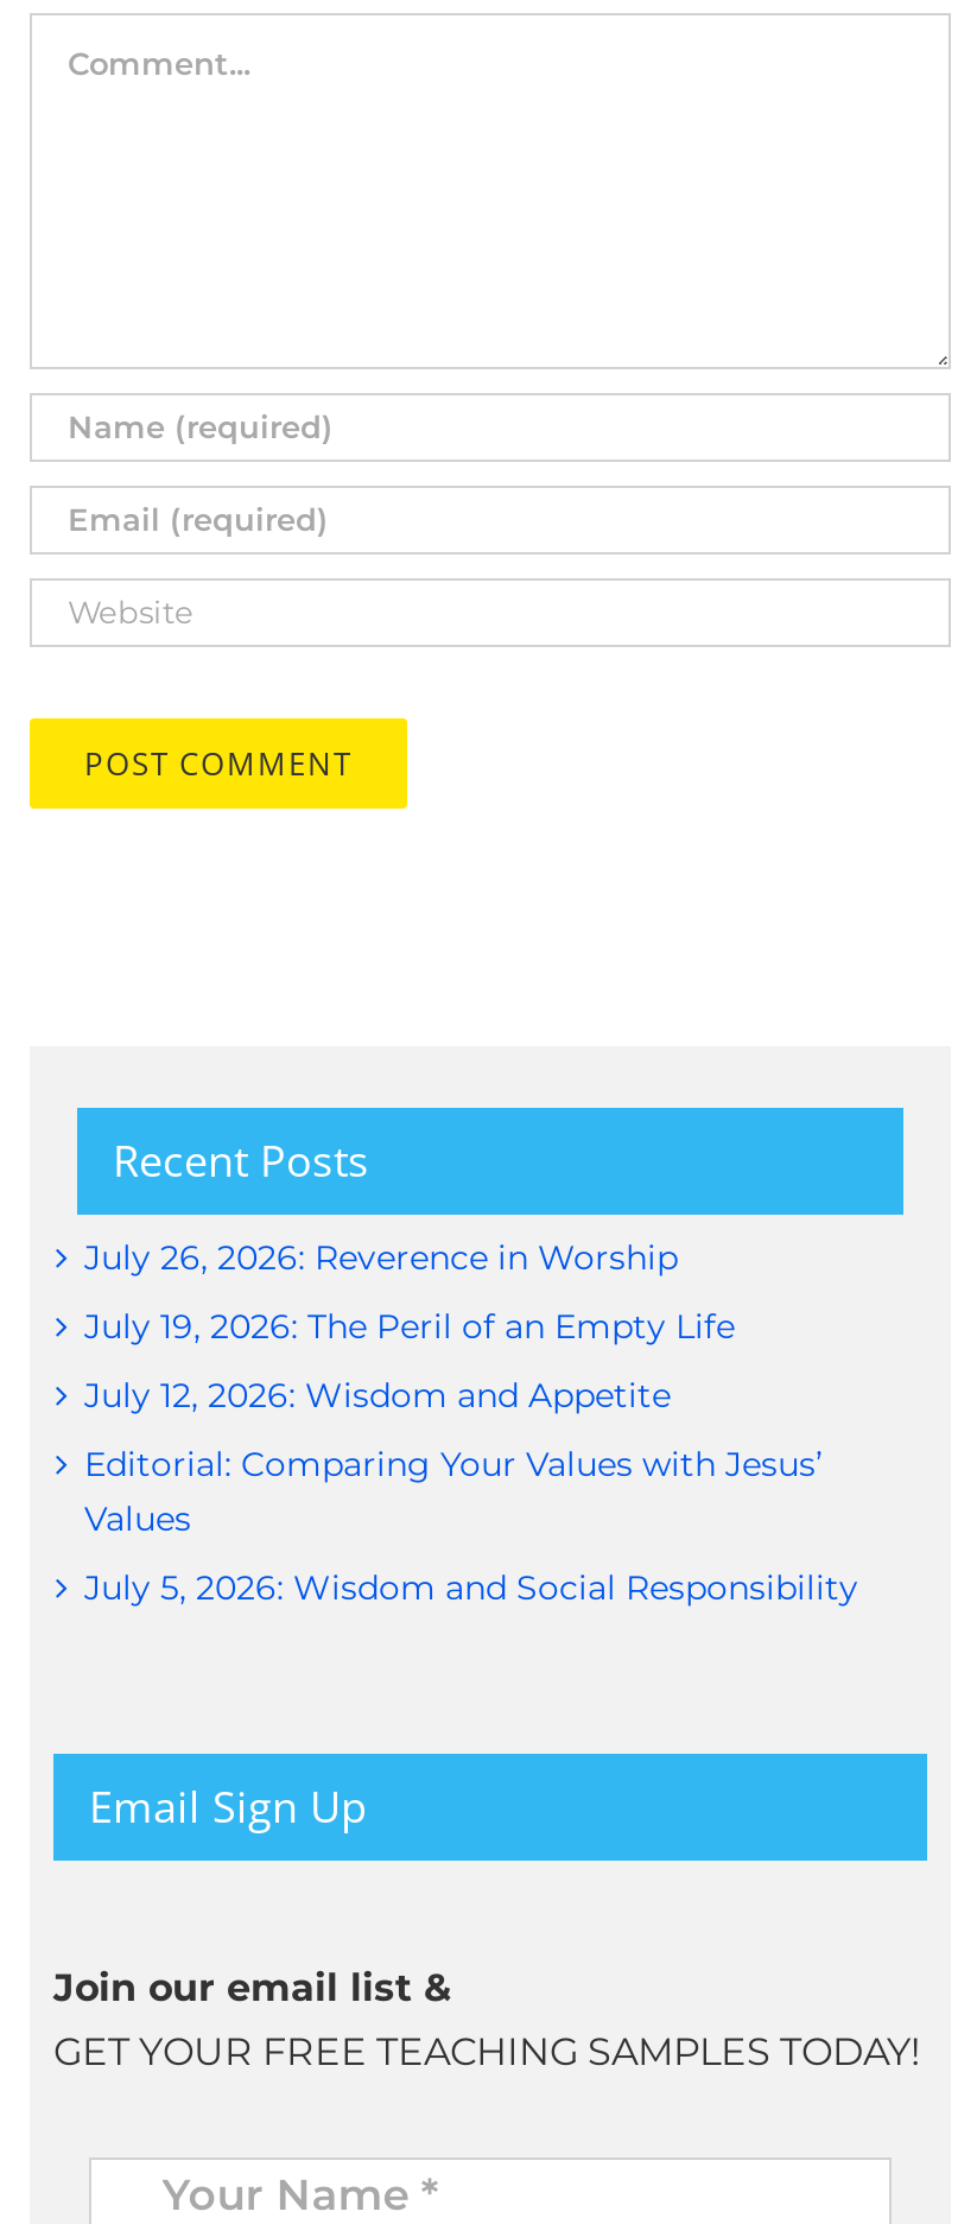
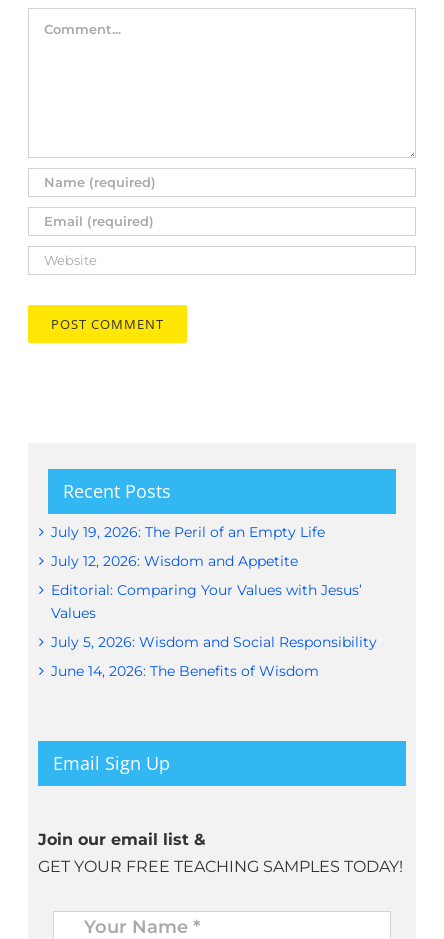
[84,1236,678,1279] July 26, 2026: Reverence in Worship -> none
moved [84,1305,858,1609] -> [51,523,377,651]: July 19, 2026: The Peril of an Empty Life | July 12, 2026: Wisdom and Appetite | Editorial: Comparing Your Values with Jesus’ | Values | July 5, 2026: Wisdom and Social Responsibility
none -> [51,662,319,680] June 14, 2026: The Benefits of Wisdom

